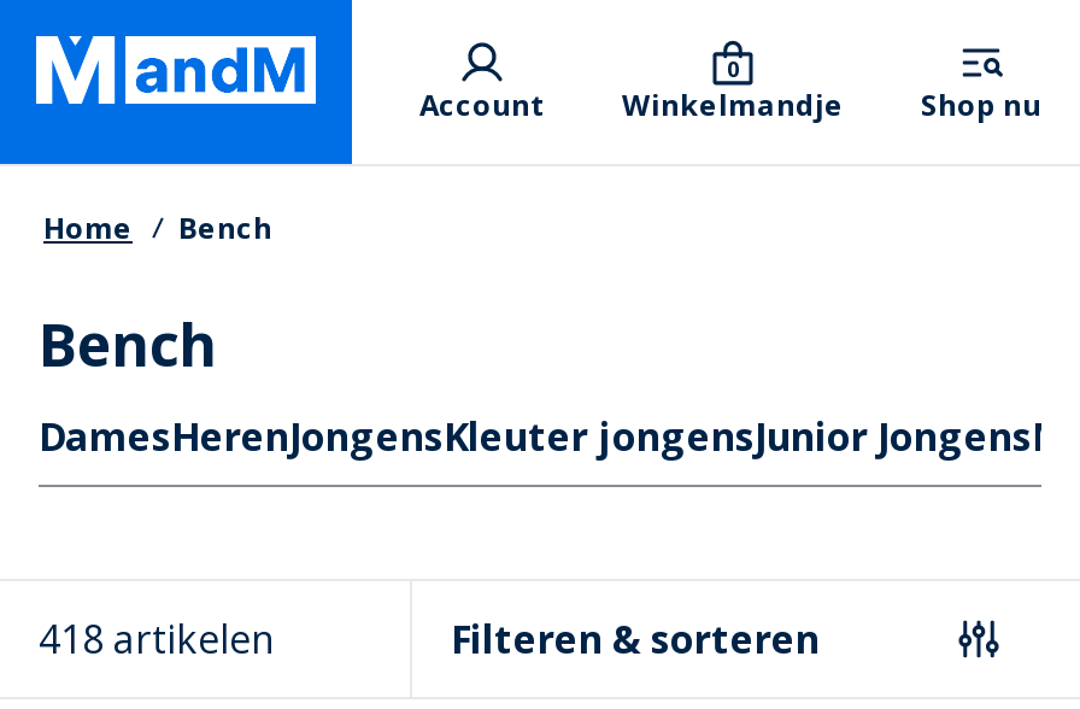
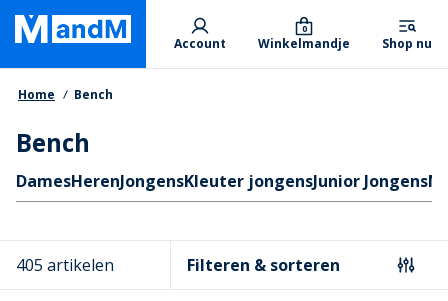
[39,613,275,666] 418 artikelen -> [16,254,114,276] 405 artikelen

